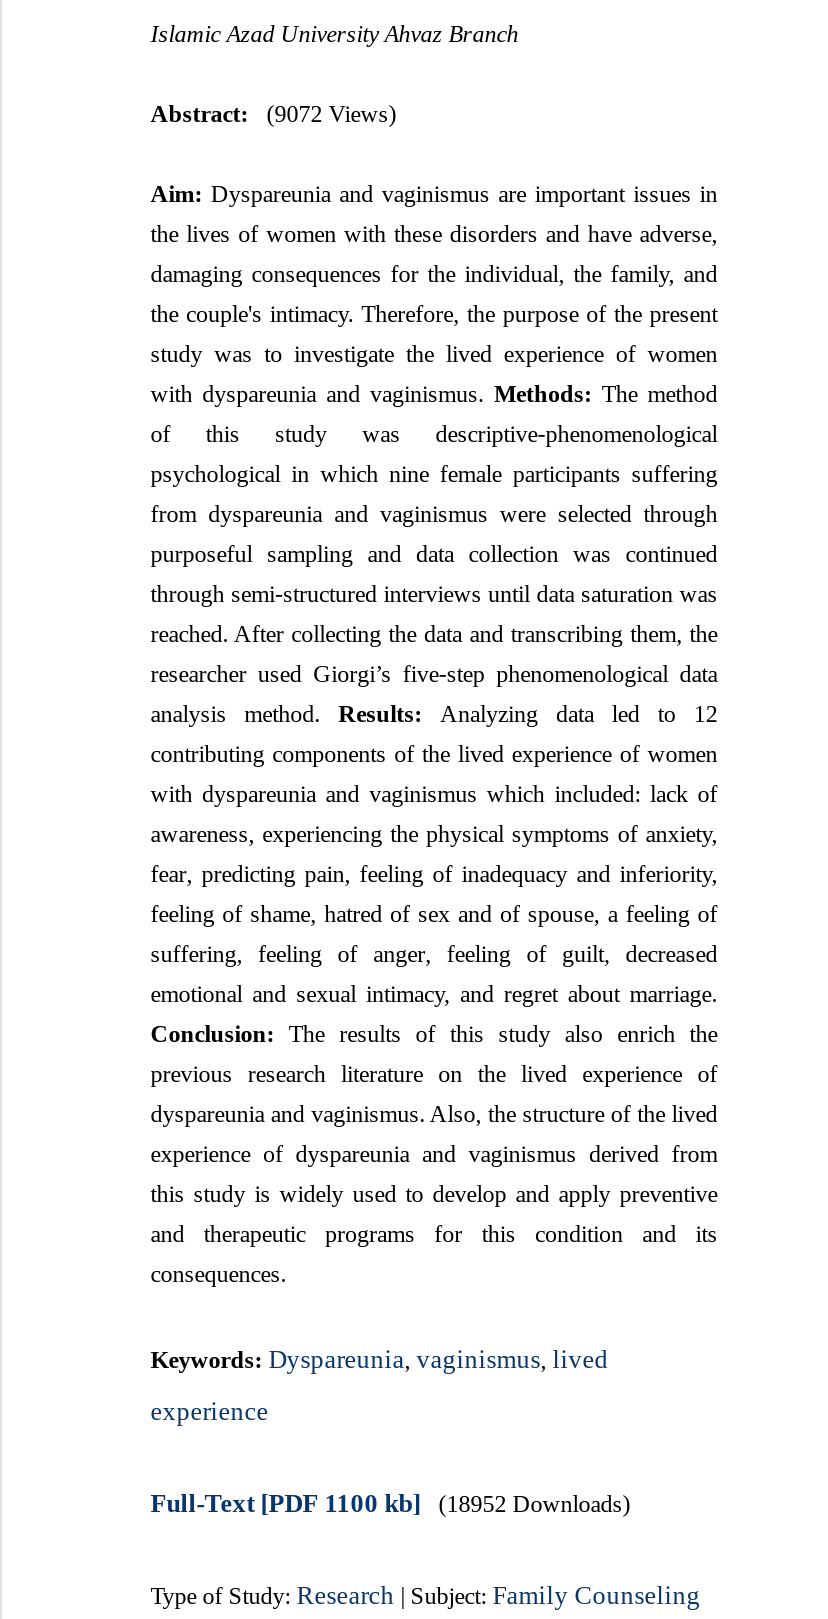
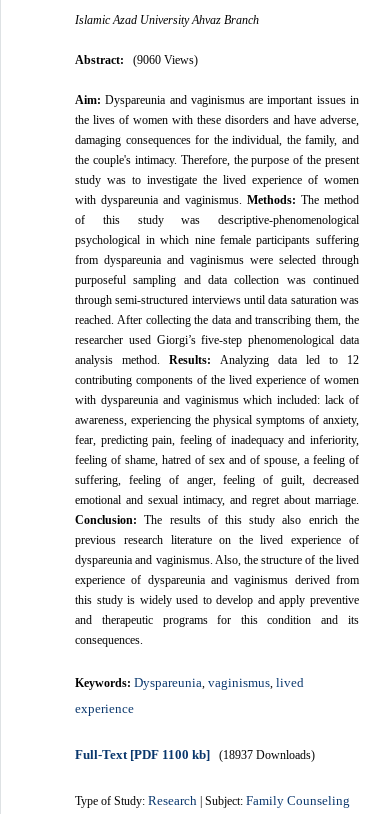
[150,100,396,128] Abstract: (9072 Views) -> [75,53,198,67] Abstract: (9060 Views)
[150,1488,630,1518] Full-Text [PDF 1100 kb] (18952 Downloads) -> [75,747,315,762] Full-Text [PDF 1100 kb] (18937 Downloads)

